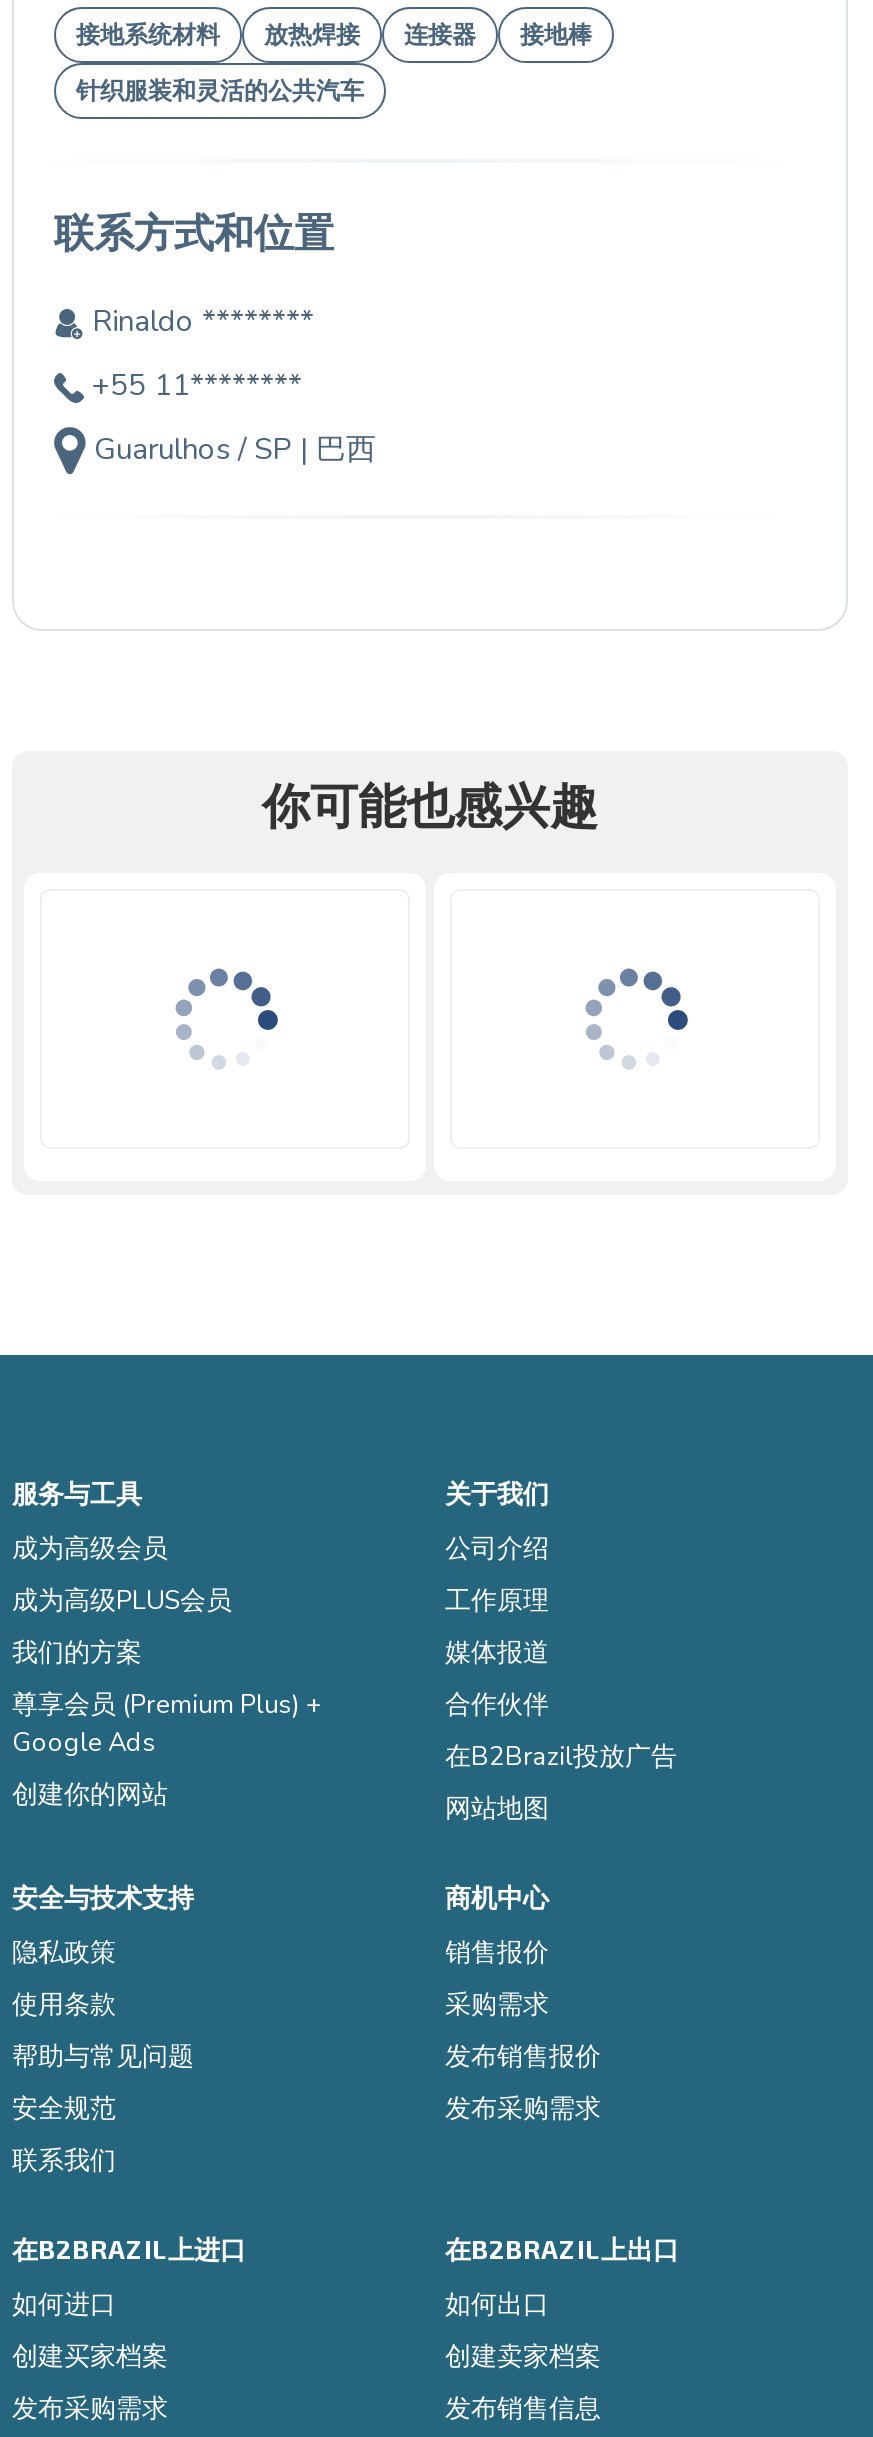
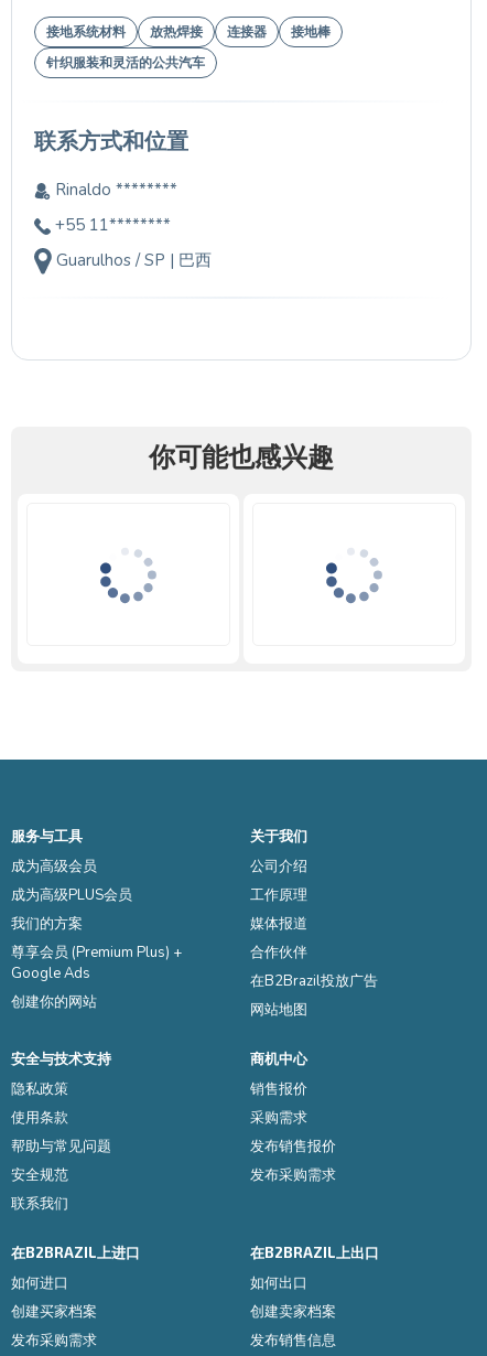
[176,967,280,1069] [image] -> [100,547,156,604] [image]
[586,967,690,1069] [image] -> [326,547,382,604] [image]

